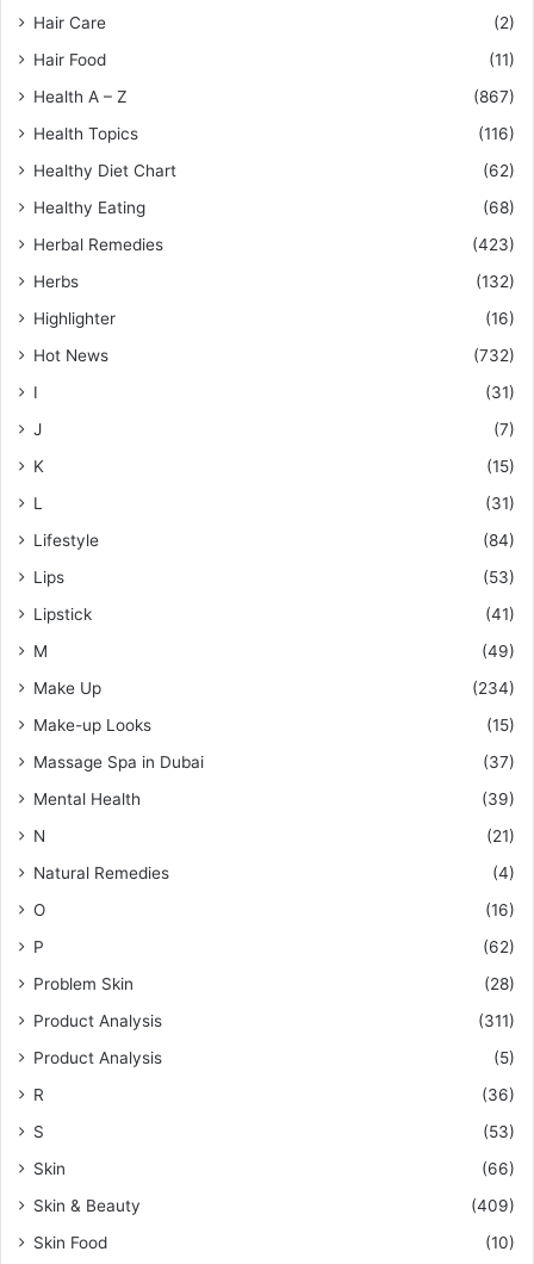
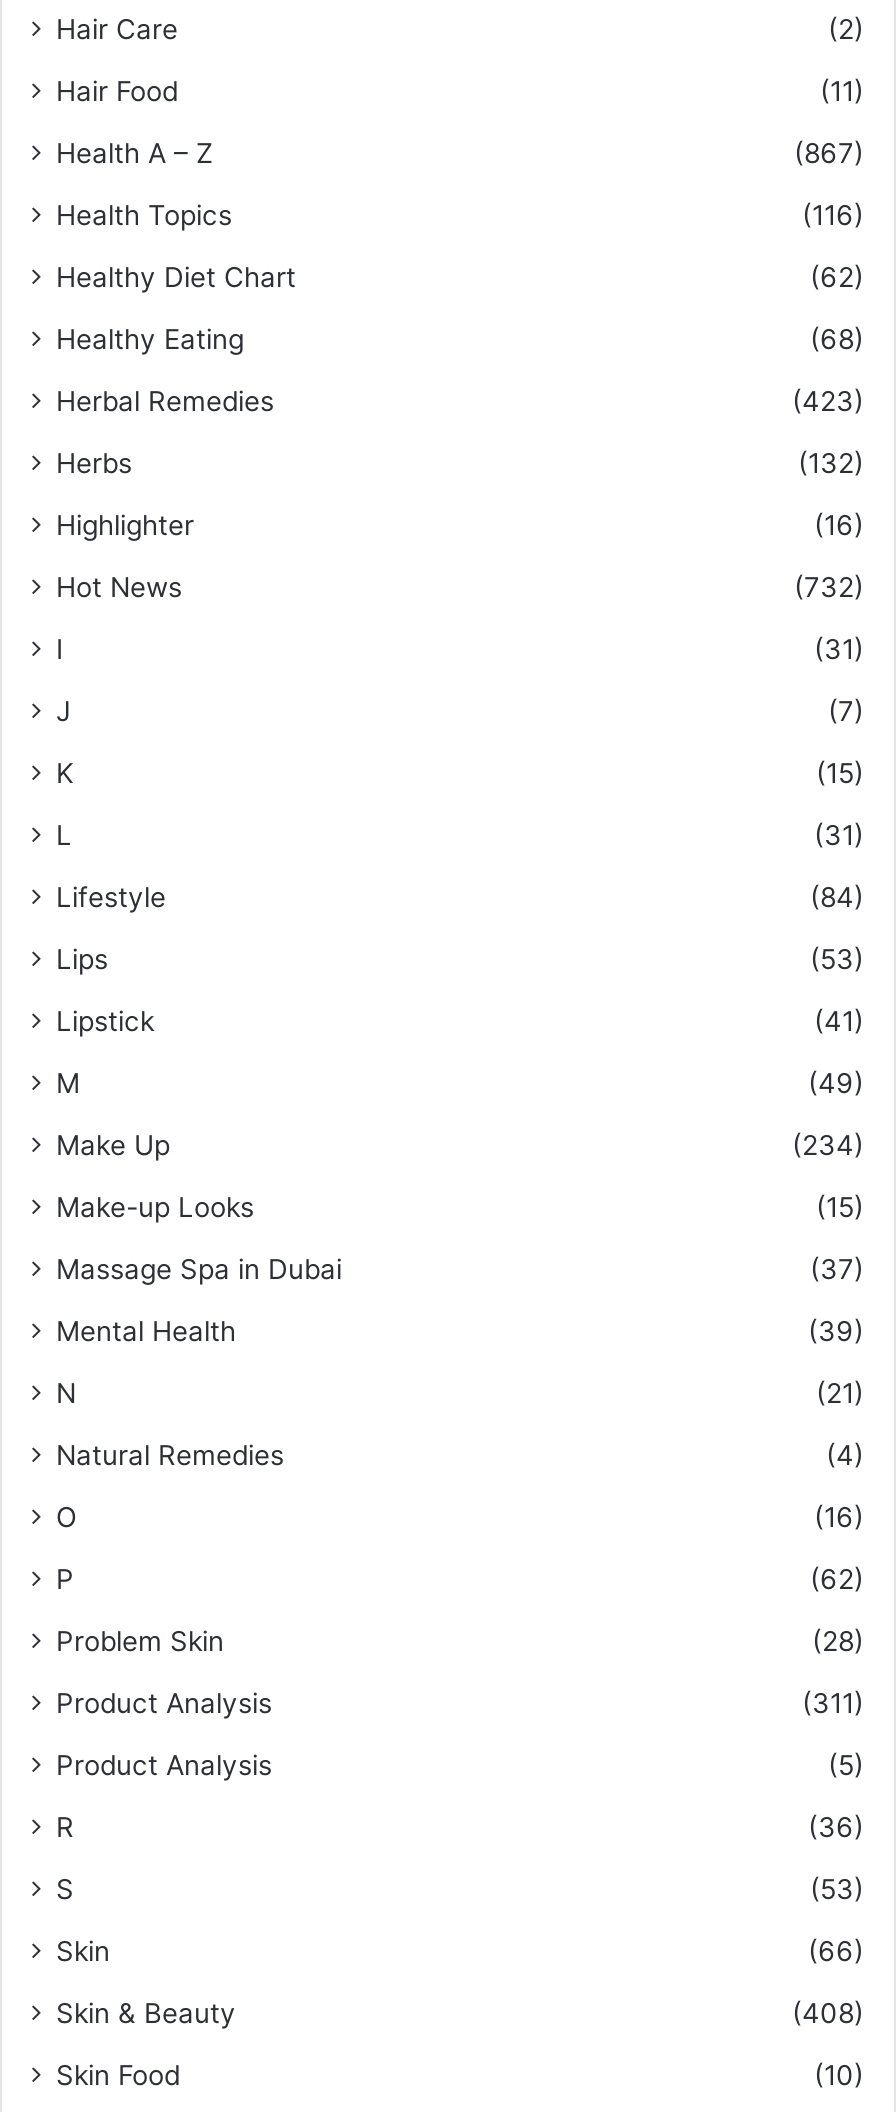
[471,1196,515,1215] (409) -> [792,1997,864,2029] (408)

